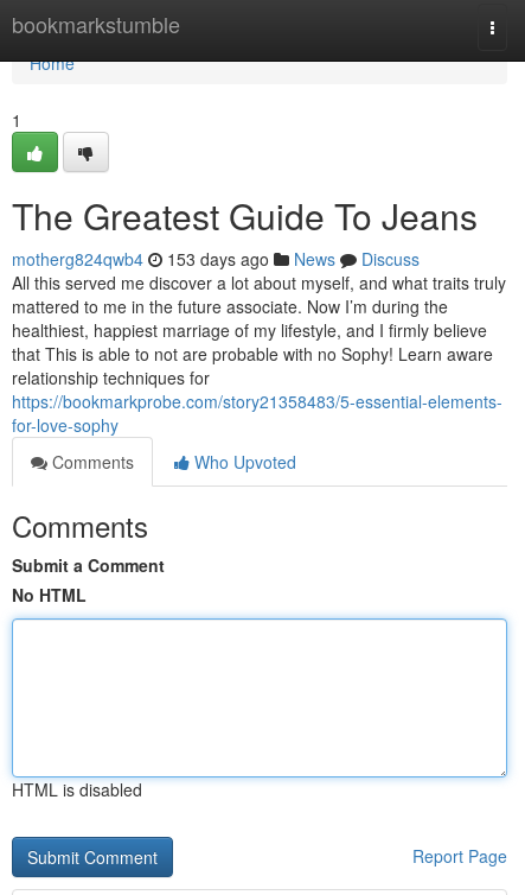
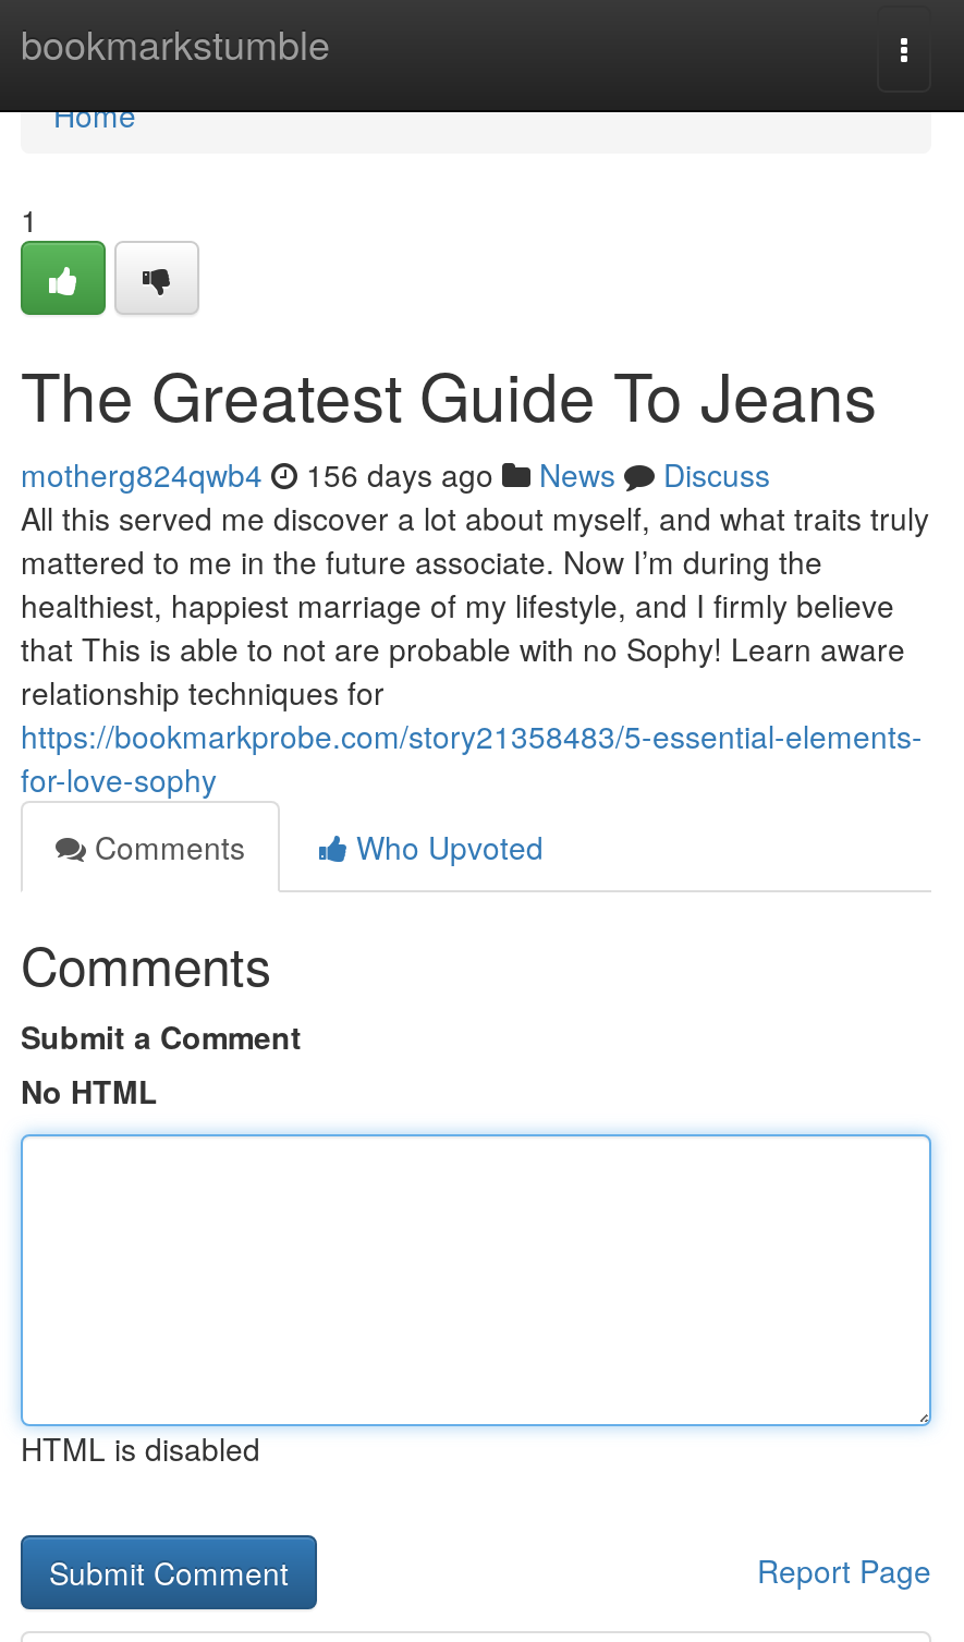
[12,247,420,271] motherg824qwb4 153 days ago News Discuss -> [21,452,770,496] motherg824qwb4 156 days ago News Discuss

